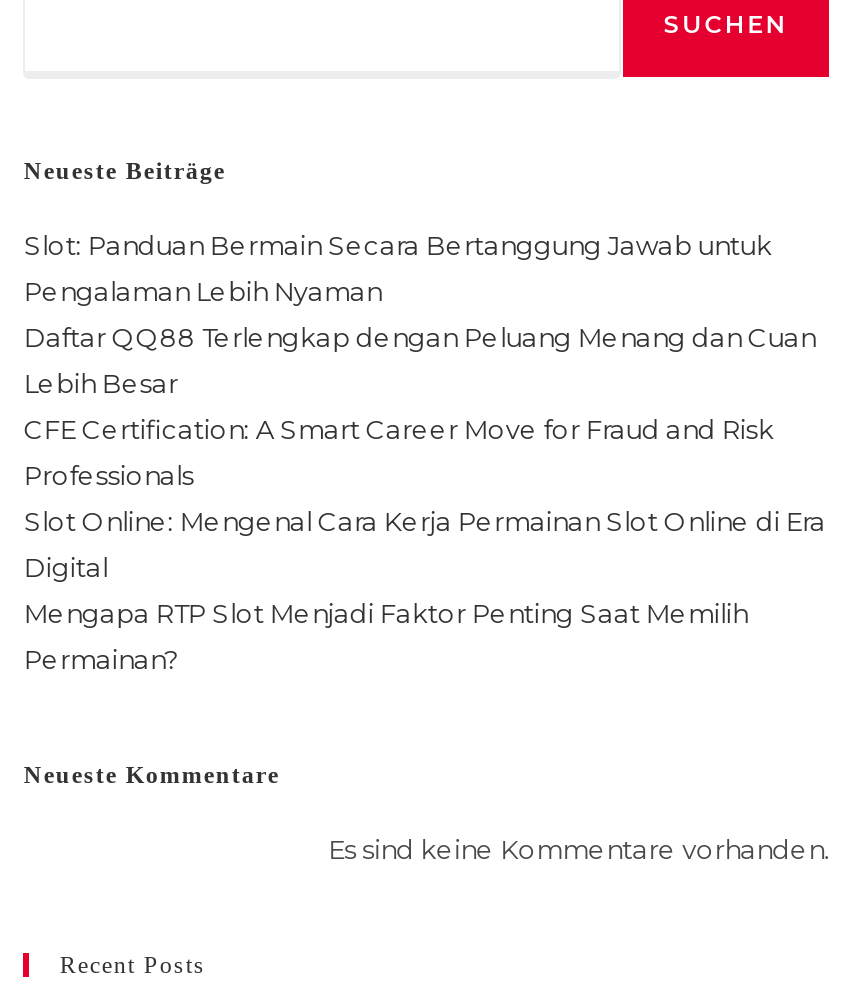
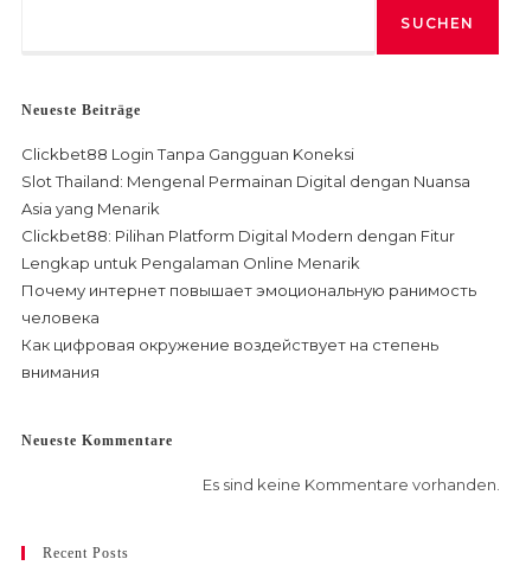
[24,229,826,675] Slot: Panduan Bermain Secara Bertanggung Jawab untuk | Pengalaman Lebih Nyaman | Daftar QQ88 Terlengkap dengan Peluang Menang dan Cuan | Lebih Besar | CFE Certification: A Smart Career Move for Fraud and Risk | Professionals | Slot Online: Mengenal Cara Kerja Permainan Slot Online di Era | Digital | Mengapa RTP Slot Menjadi Faktor Penting Saat Memilih | Permainan? -> [22,144,477,381] Clickbet88 Login Tanpa Gangguan Koneksi | Slot Thailand: Mengenal Permainan Digital dengan Nuansa | Asia yang Menarik | Clickbet88: Pilihan Platform Digital Modern dengan Fitur | Lengkap untuk Pengalaman Online Menarik | Почему интернет повышает эмоциональную ранимость | человека | Как цифровая окружение воздействует на степень | внимания

